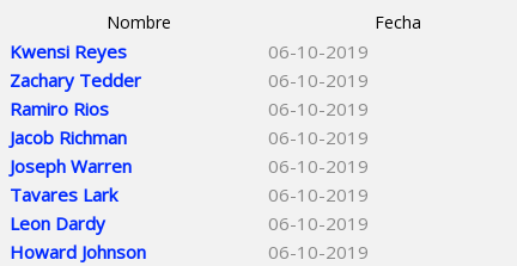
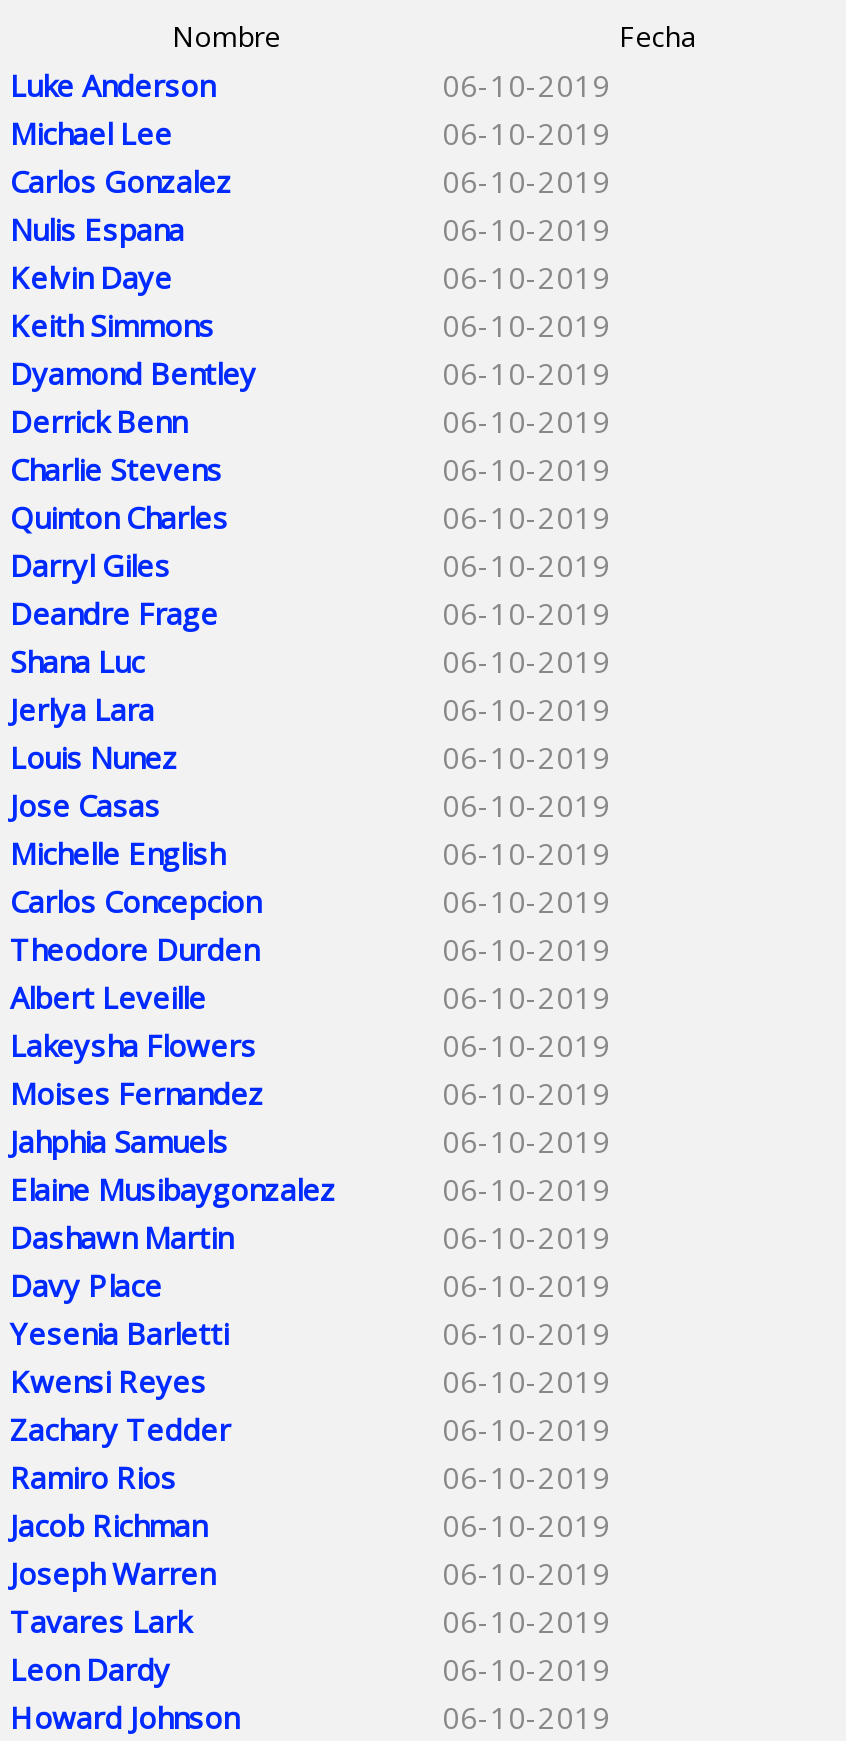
none -> [10,65,610,1353] Luke Anderson | 06-10-2019 | Michael Lee | 06-10-2019 | Carlos Gonzalez | 06-10-2019 | Nulis Espana | 06-10-2019 | Kelvin Daye | 06-10-2019 | Keith Simmons | 06-10-2019 | Dyamond Bentley | 06-10-2019 | Derrick Benn | 06-10-2019 | Charlie Stevens | 06-10-2019 | Quinton Charles | 06-10-2019 | Darryl Giles | 06-10-2019 | Deandre Frage | 06-10-2019 | Shana Luc | 06-10-2019 | Jerlya Lara | 06-10-2019 | Louis Nunez | 06-10-2019 | Jose Casas | 06-10-2019 | Michelle English | 06-10-2019 | Carlos Concepcion | 06-10-2019 | Theodore Durden | 06-10-2019 | Albert Leveille | 06-10-2019 | Lakeysha Flowers | 06-10-2019 | Moises Fernandez | 06-10-2019 | Jahphia Samuels | 06-10-2019 | Elaine Musibaygonzalez | 06-10-2019 | Dashawn Martin | 06-10-2019 | Davy Place | 06-10-2019 | Yesenia Barletti | 06-10-2019

